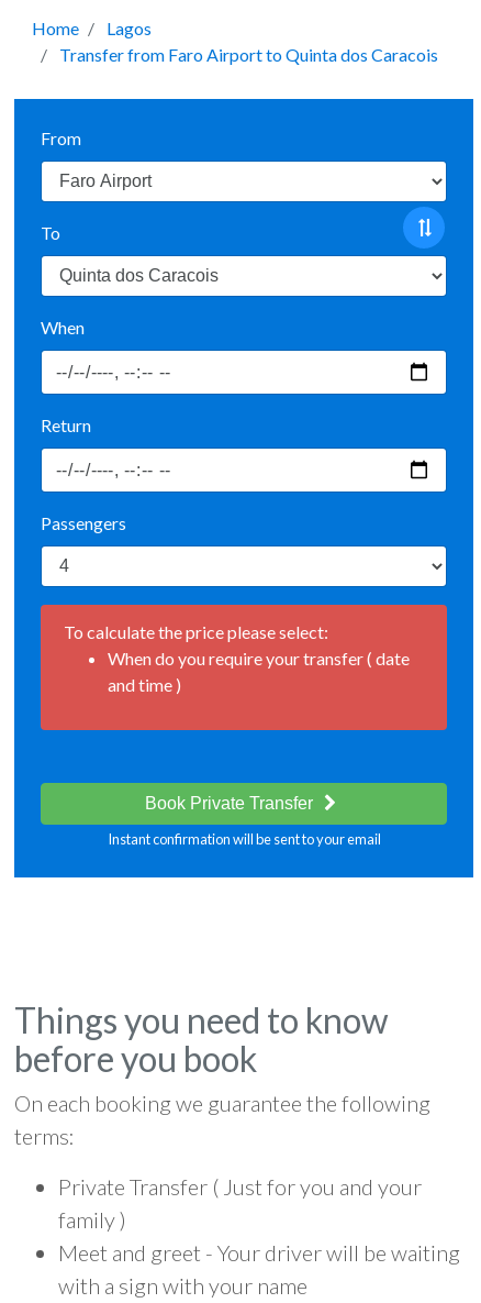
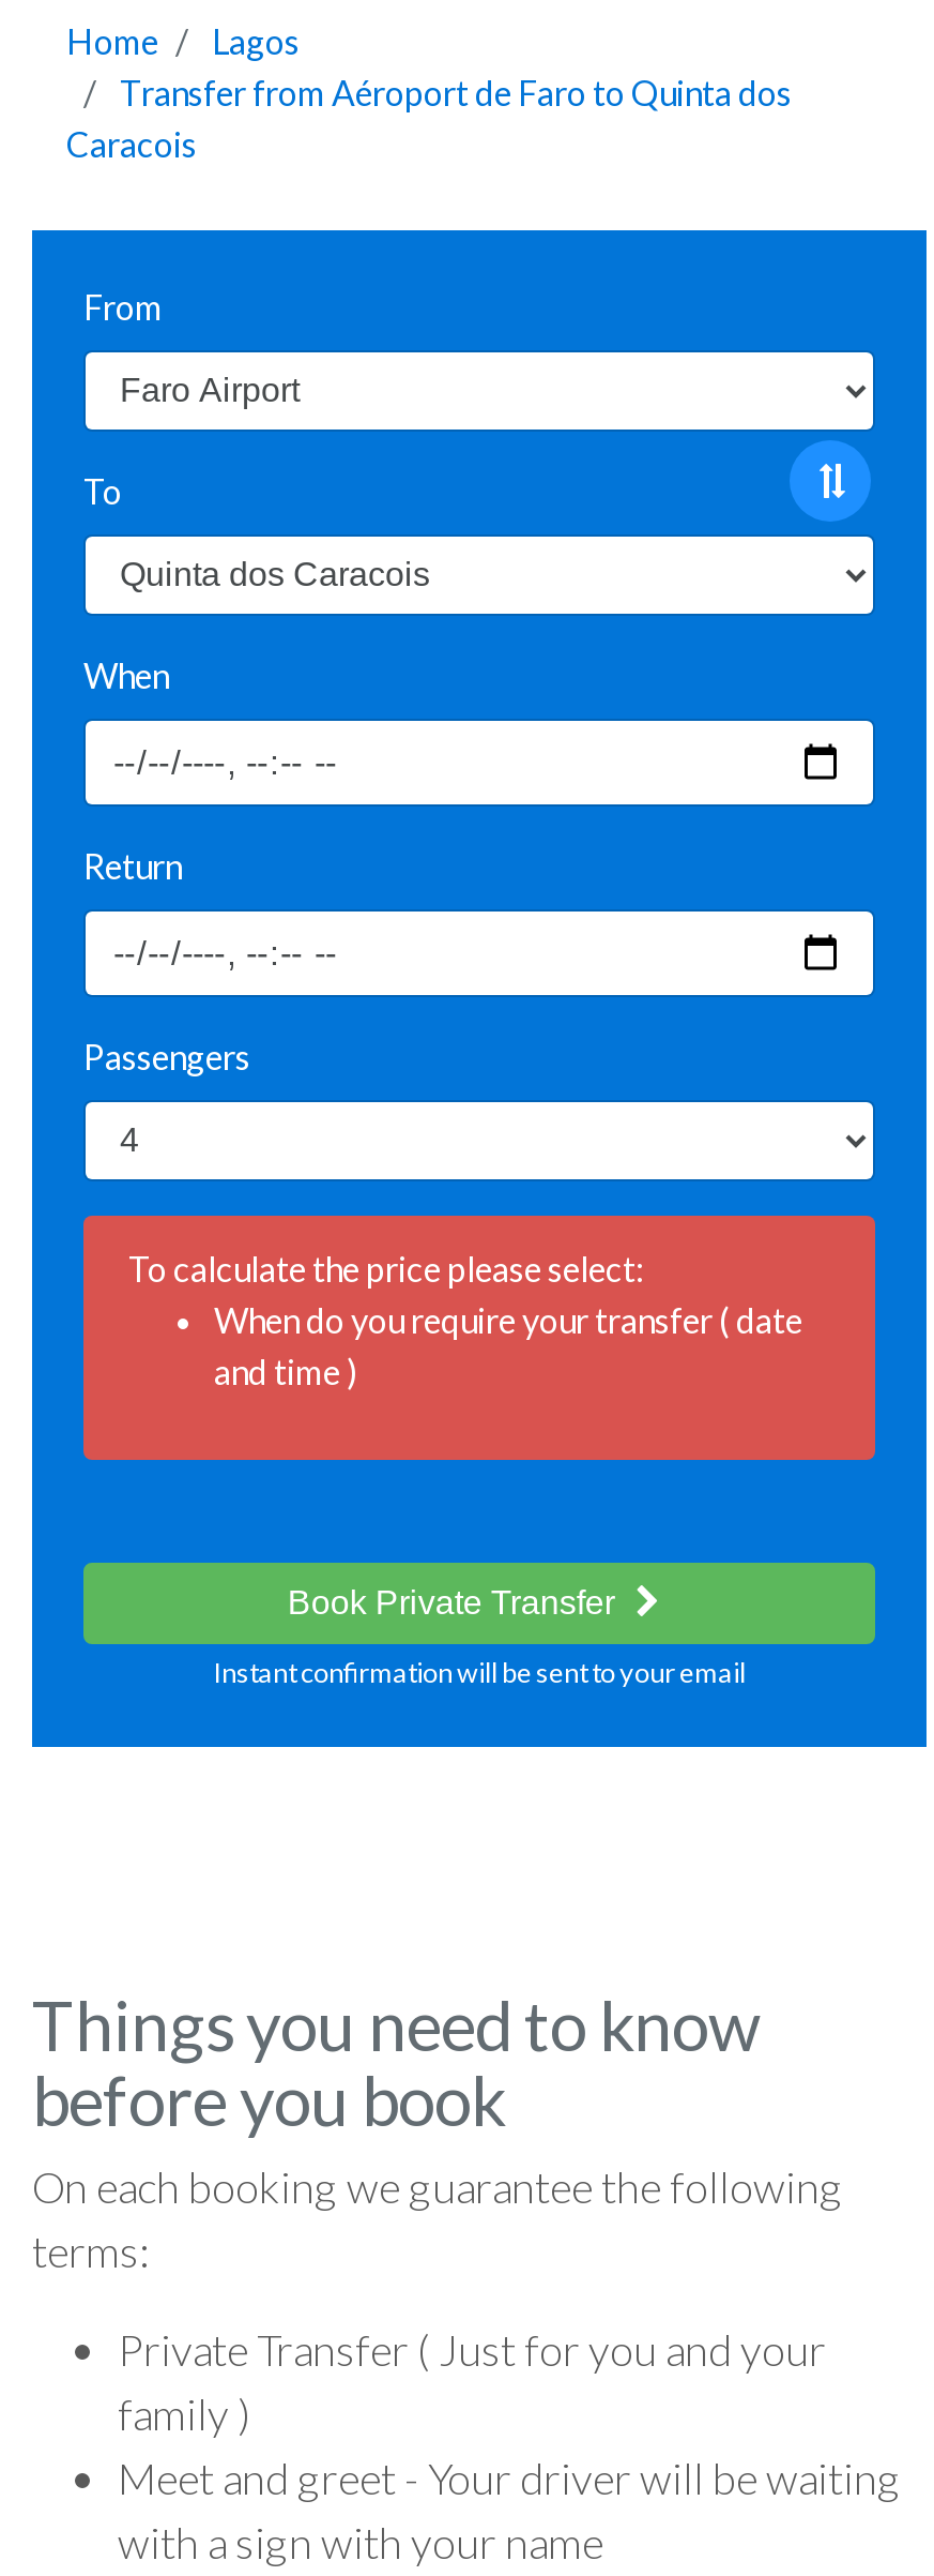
[59,44,438,65] Transfer from Faro Airport to Quinta dos Caracois -> [66,72,792,164] Transfer from Aéroport de Faro to Quinta dos | Caracois

